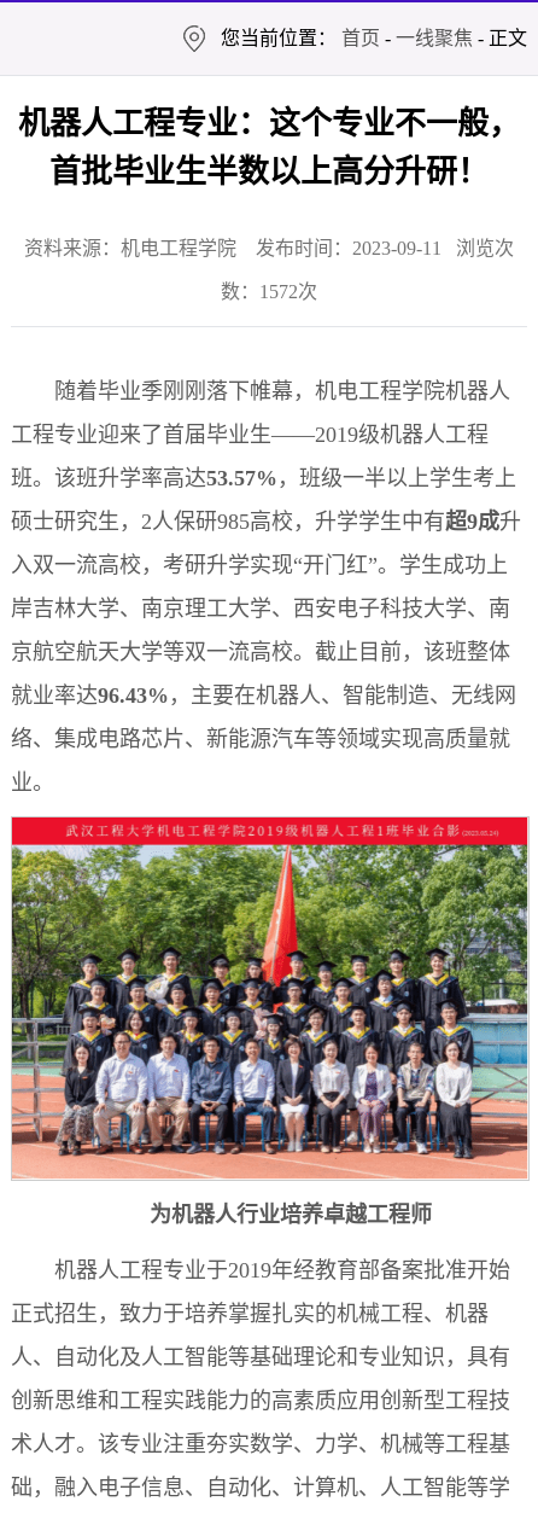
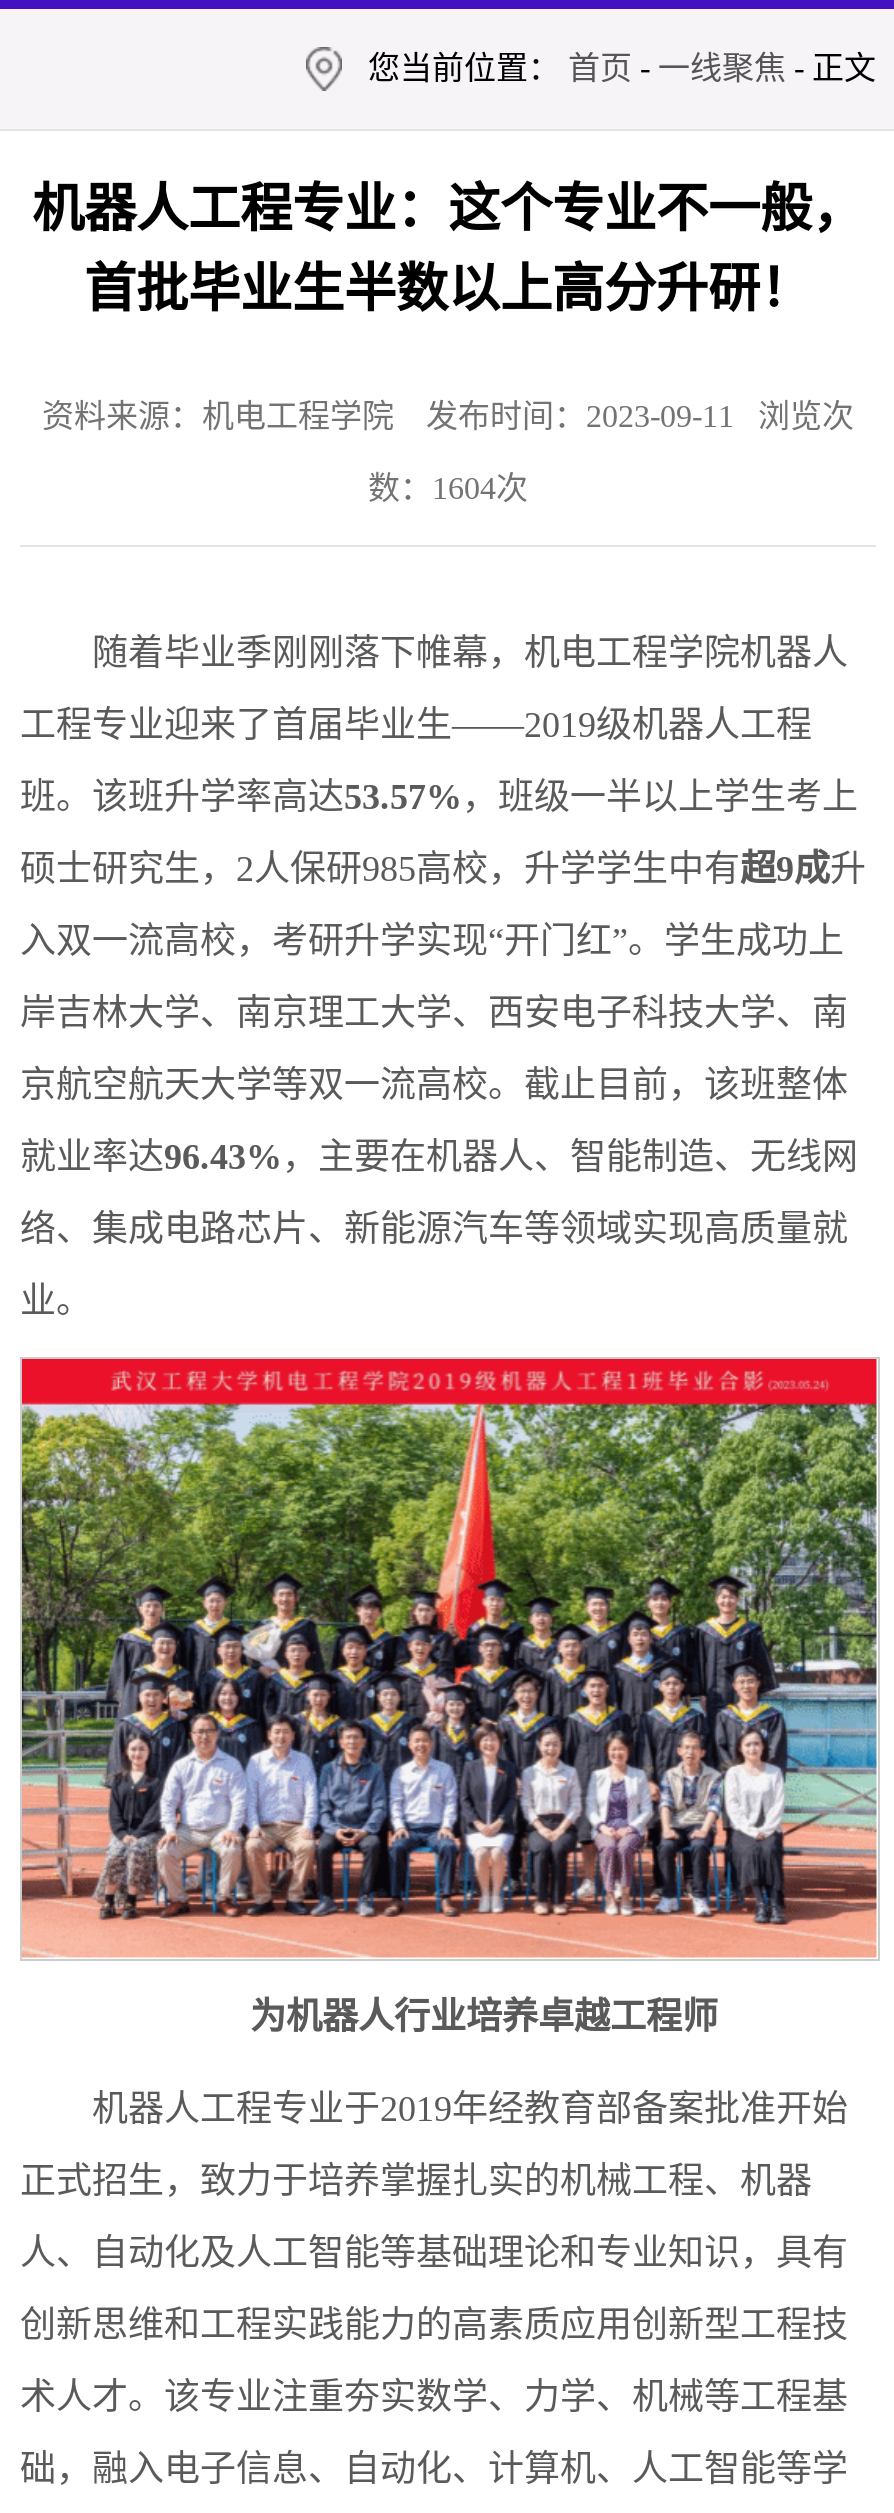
[221,281,317,302] 数：1572次 -> [368,471,528,505] 数：1604次

